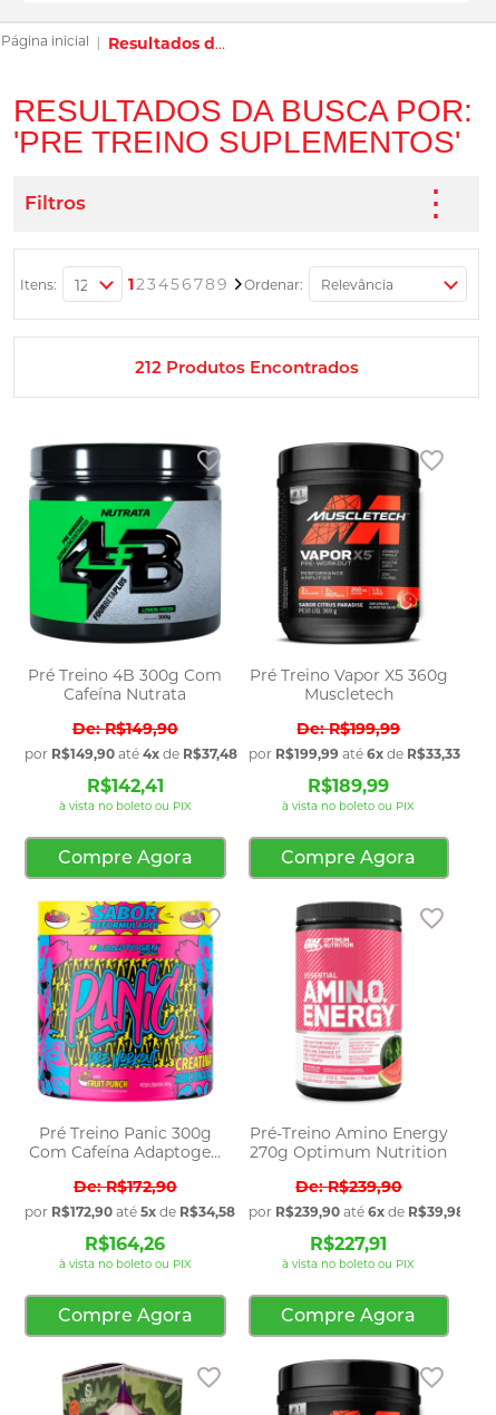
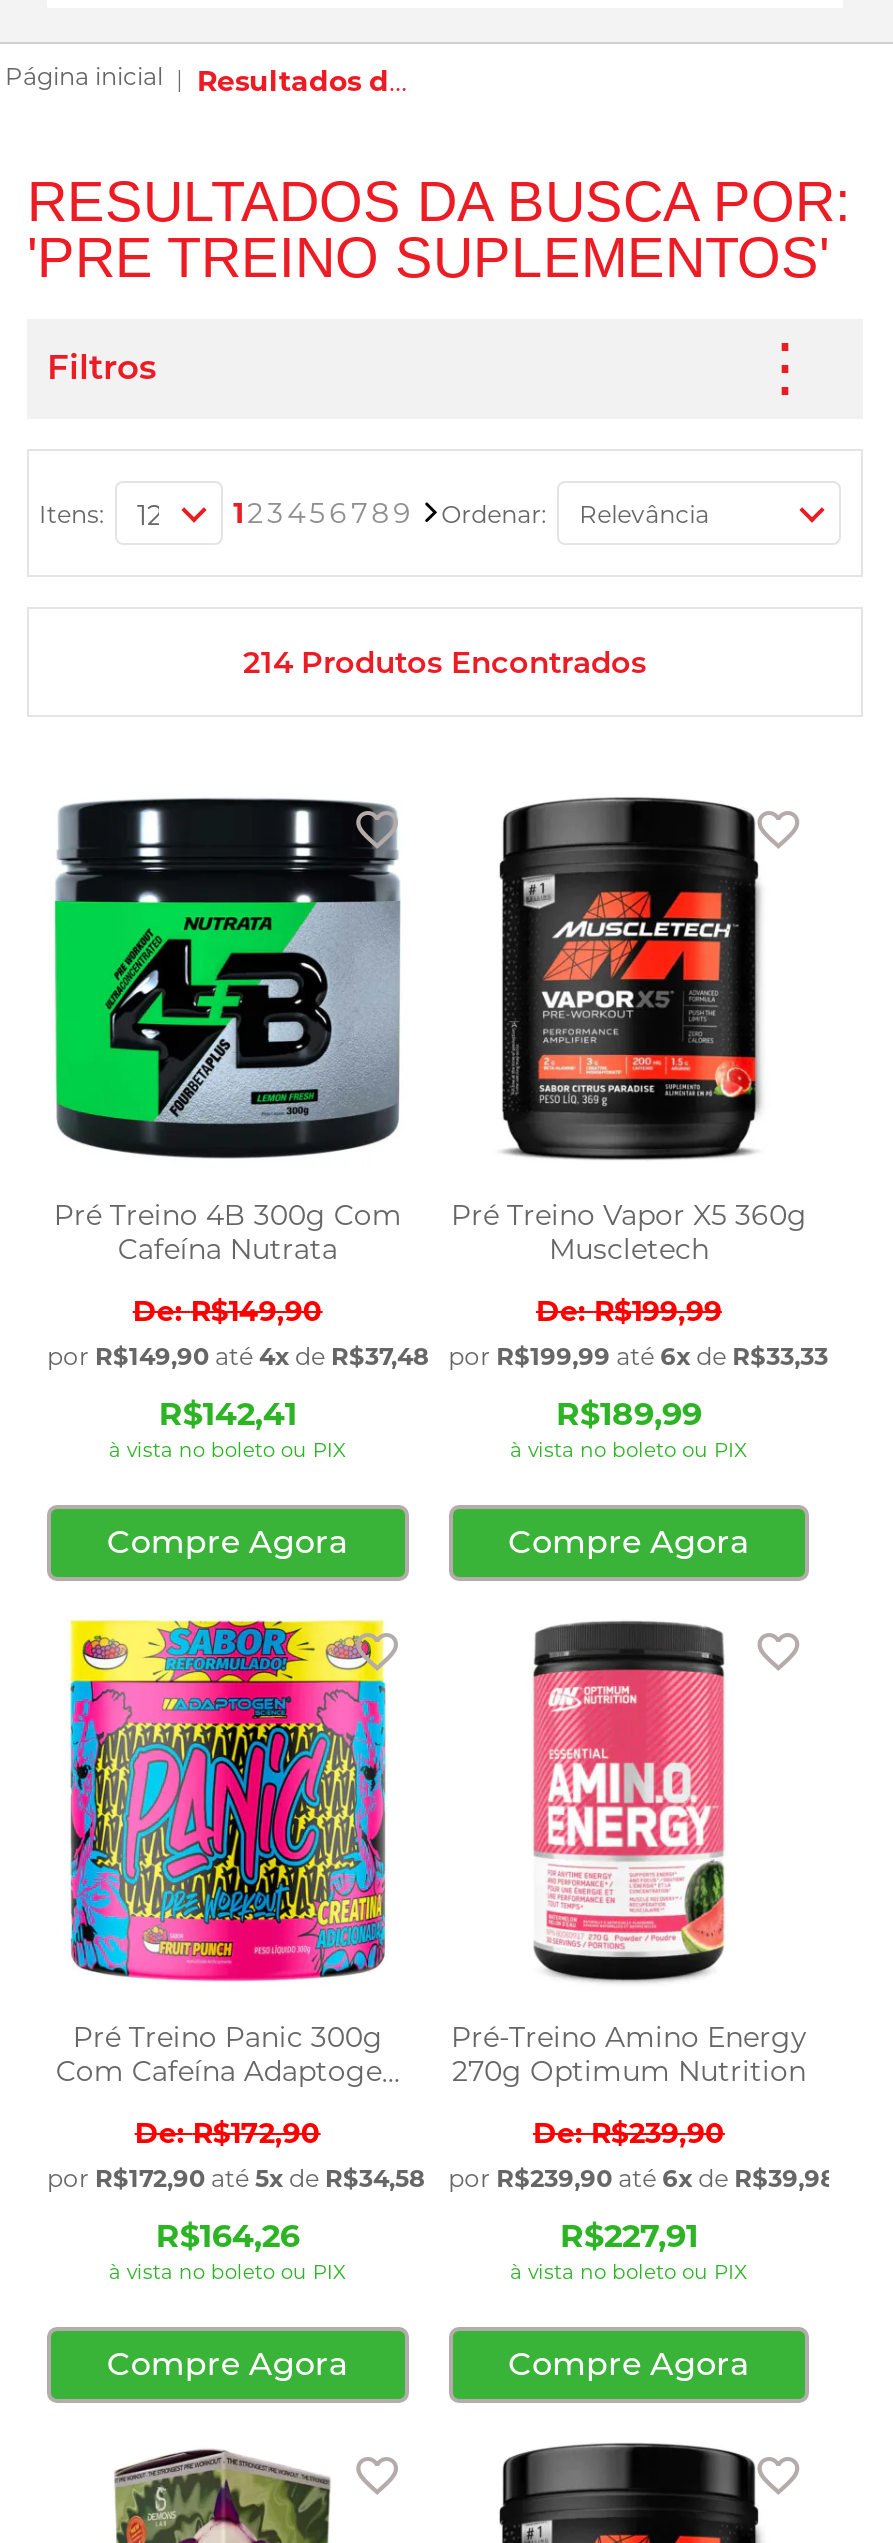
[134,357,358,378] 212 Produtos Encontrados -> [243,643,647,681] 214 Produtos Encontrados

